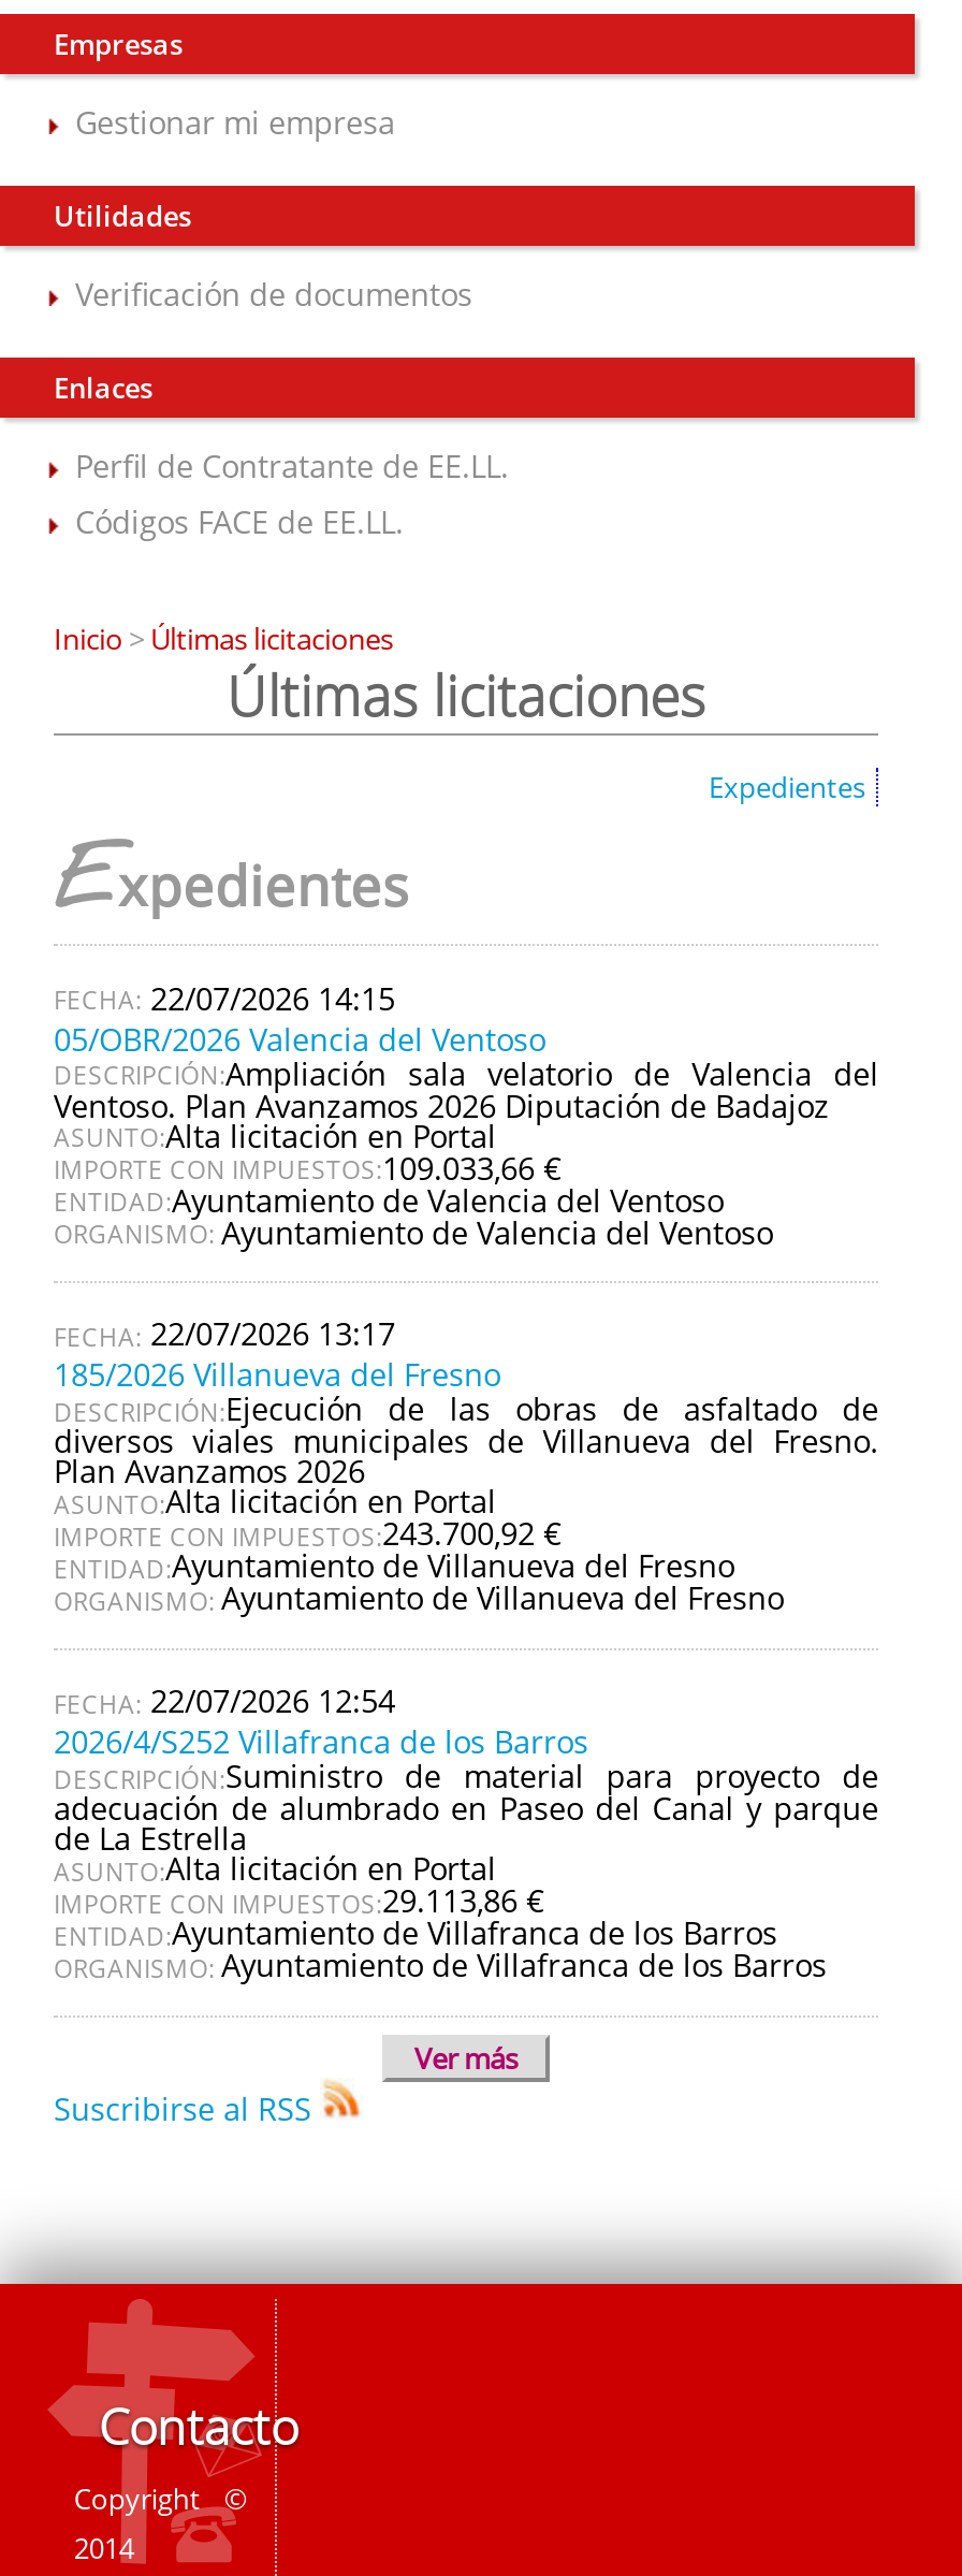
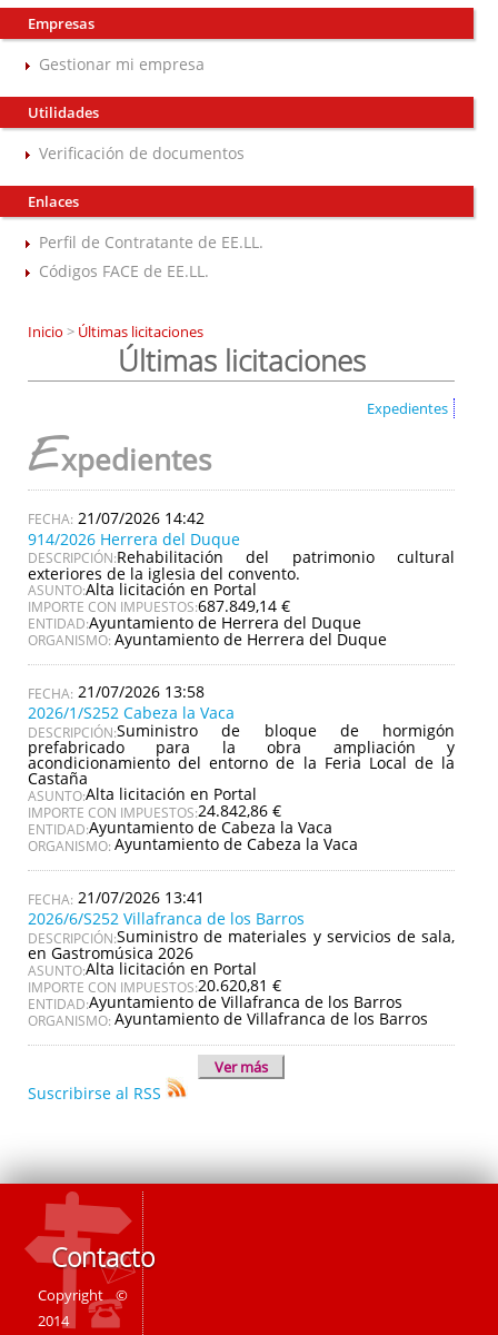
[54,977,878,1125] 22/07/2026 14:15 | 05/OBR/2026 Valencia del Ventoso | DESCRIPCIÓN:Ampliación sala velatorio de Valencia del | Ventoso. Plan Avanzamos 2026 Diputación de Badajoz -> [28,507,455,584] 21/07/2026 14:42 | 914/2026 Herrera del Duque | DESCRIPCIÓN:Rehabilitación del patrimonio cultural | exteriores de la iglesia del convento.
[54,1147,773,1252] IMPORTE CON IMPUESTOS:109.033,66 € | ENTIDAD:Ayuntamiento de Valencia del Ventoso | ORGANISMO:Ayuntamiento de Valencia del Ventoso -> [28,595,387,649] IMPORTE CON IMPUESTOS:687.849,14 € | ENTIDAD:Ayuntamiento de Herrera del Duque | ORGANISMO:Ayuntamiento de Herrera del Duque
[54,1314,878,1492] 22/07/2026 13:17 | 185/2026 Villanueva del Fresno | DESCRIPCIÓN:Ejecución de las obras de asfaltado de | diversos viales municipales de Villanueva del Fresno. | Plan Avanzamos 2026 -> [28,681,455,789] 21/07/2026 13:58 | 2026/1/S252 Cabeza la Vaca | DESCRIPCIÓN:Suministro de bloque de hormigón | prefabricado para la obra ampliación y | acondicionamiento del entorno de la Feria Local de la | Castaña
[54,1514,784,1619] IMPORTE CON IMPUESTOS:243.700,92 € | ENTIDAD:Ayuntamiento de Villanueva del Fresno | ORGANISMO:Ayuntamiento de Villanueva del Fresno -> [28,800,358,855] IMPORTE CON IMPUESTOS:24.842,86 € | ENTIDAD:Ayuntamiento de Cabeza la Vaca | ORGANISMO:Ayuntamiento de Cabeza la Vaca
[54,1681,878,1859] 22/07/2026 12:54 | 2026/4/S252 Villafranca de los Barros | DESCRIPCIÓN:Suministro de material para proyecto de | adecuación de alumbrado en Paseo del Canal y parque | de La Estrella -> [28,887,455,964] 21/07/2026 13:41 | 2026/6/S252 Villafranca de los Barros | DESCRIPCIÓN:Suministro de materiales y servicios de sala, | en Gastromúsica 2026
[54,1880,543,1921] IMPORTE CON IMPUESTOS:29.113,86 € -> [28,975,281,996] IMPORTE CON IMPUESTOS:20.620,81 €

